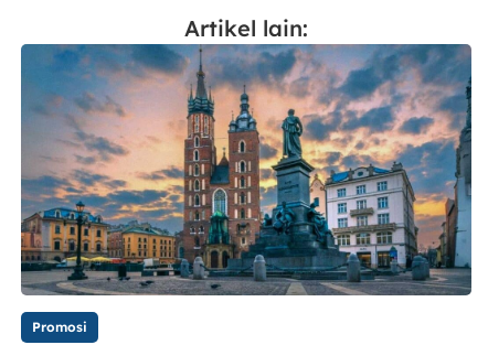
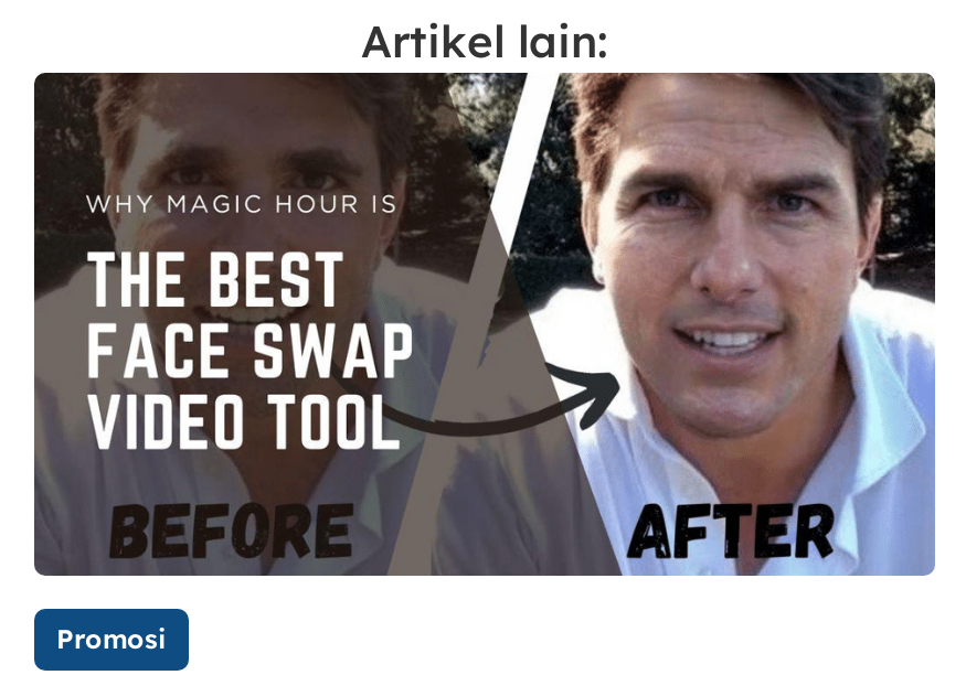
[20,43,473,297] [image] -> [32,71,937,576] [image]

